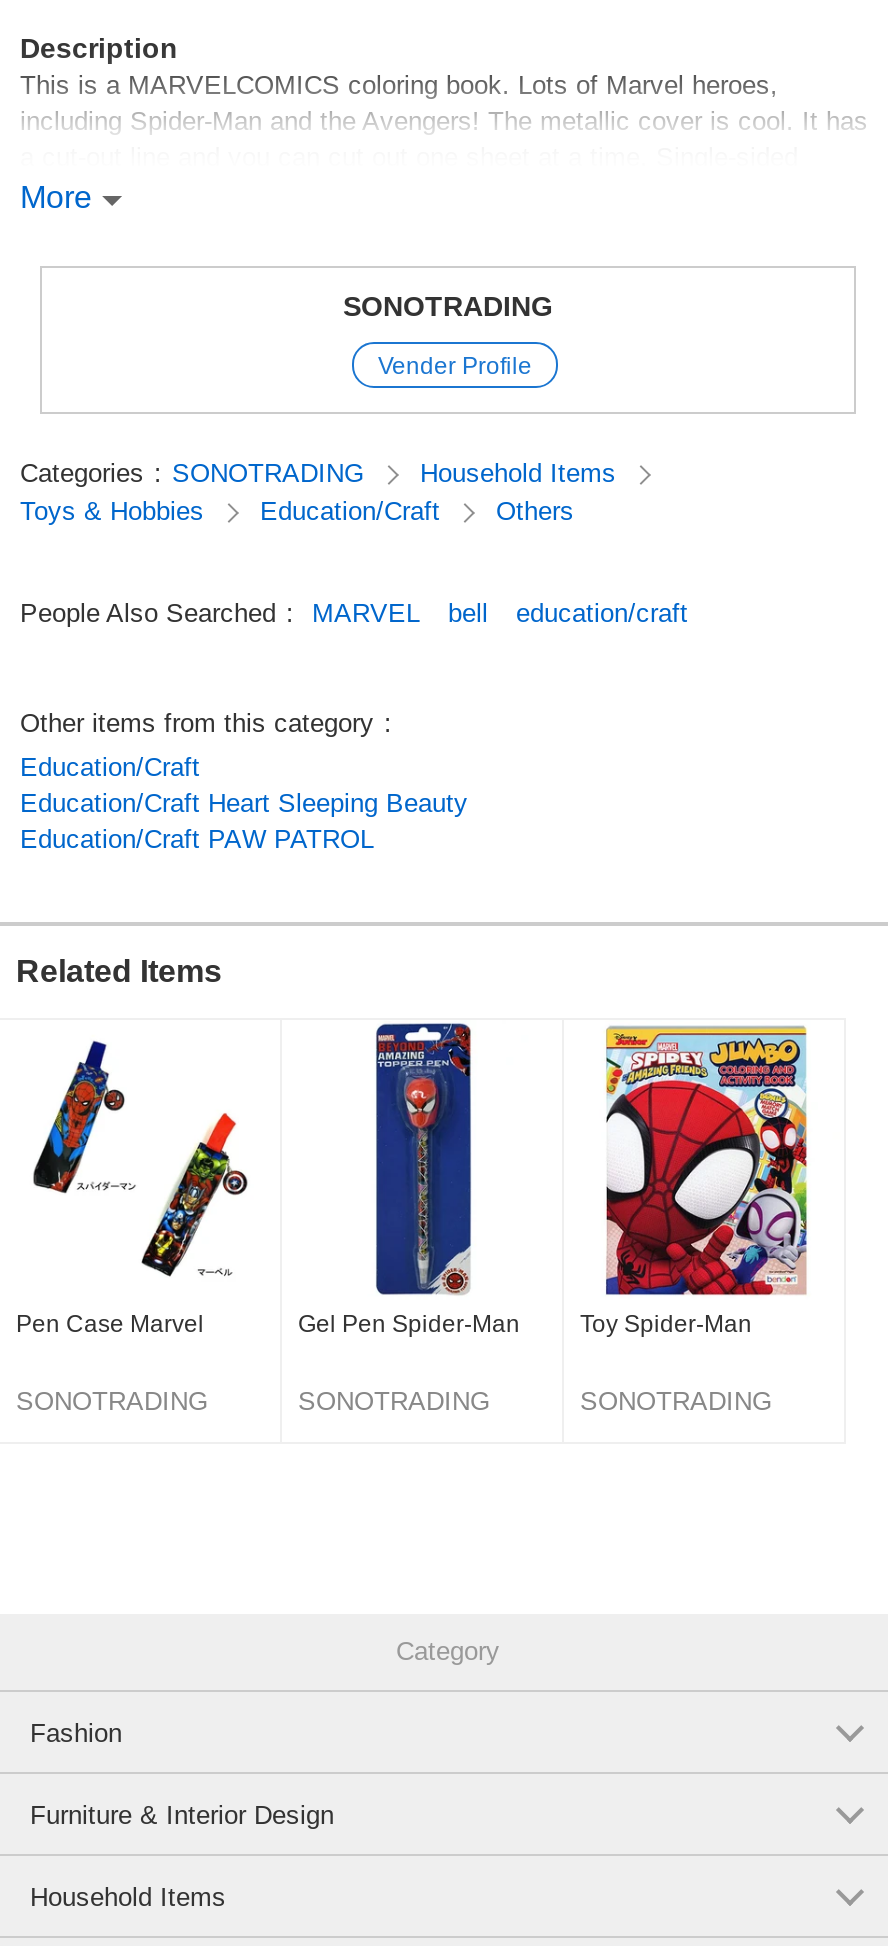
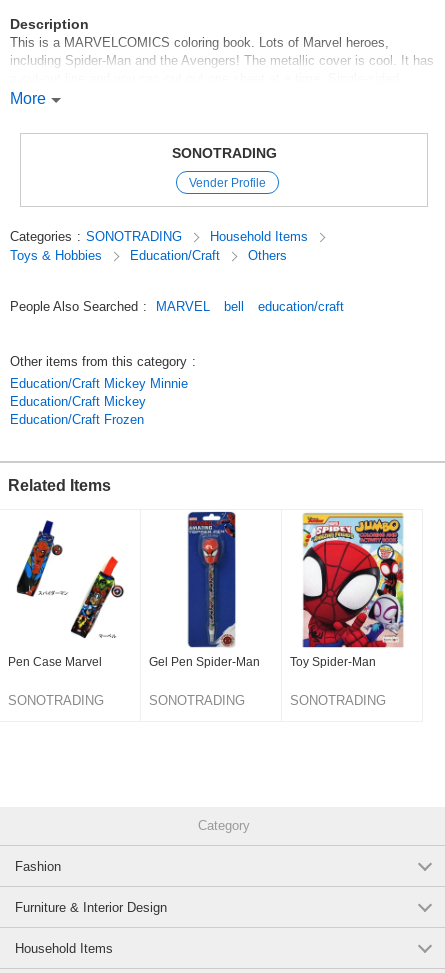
[20,752,468,854] Education/Craft | Education/Craft Heart Sleeping Beauty | Education/Craft PAW PATROL -> [10,376,188,427] Education/Craft Mickey Minnie | Education/Craft Mickey | Education/Craft Frozen

